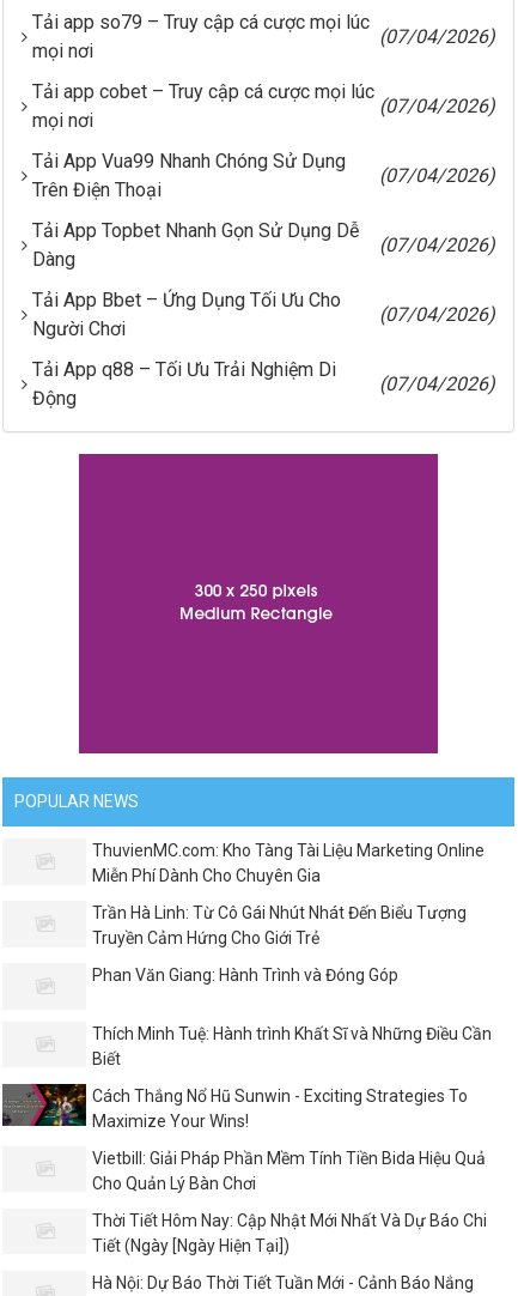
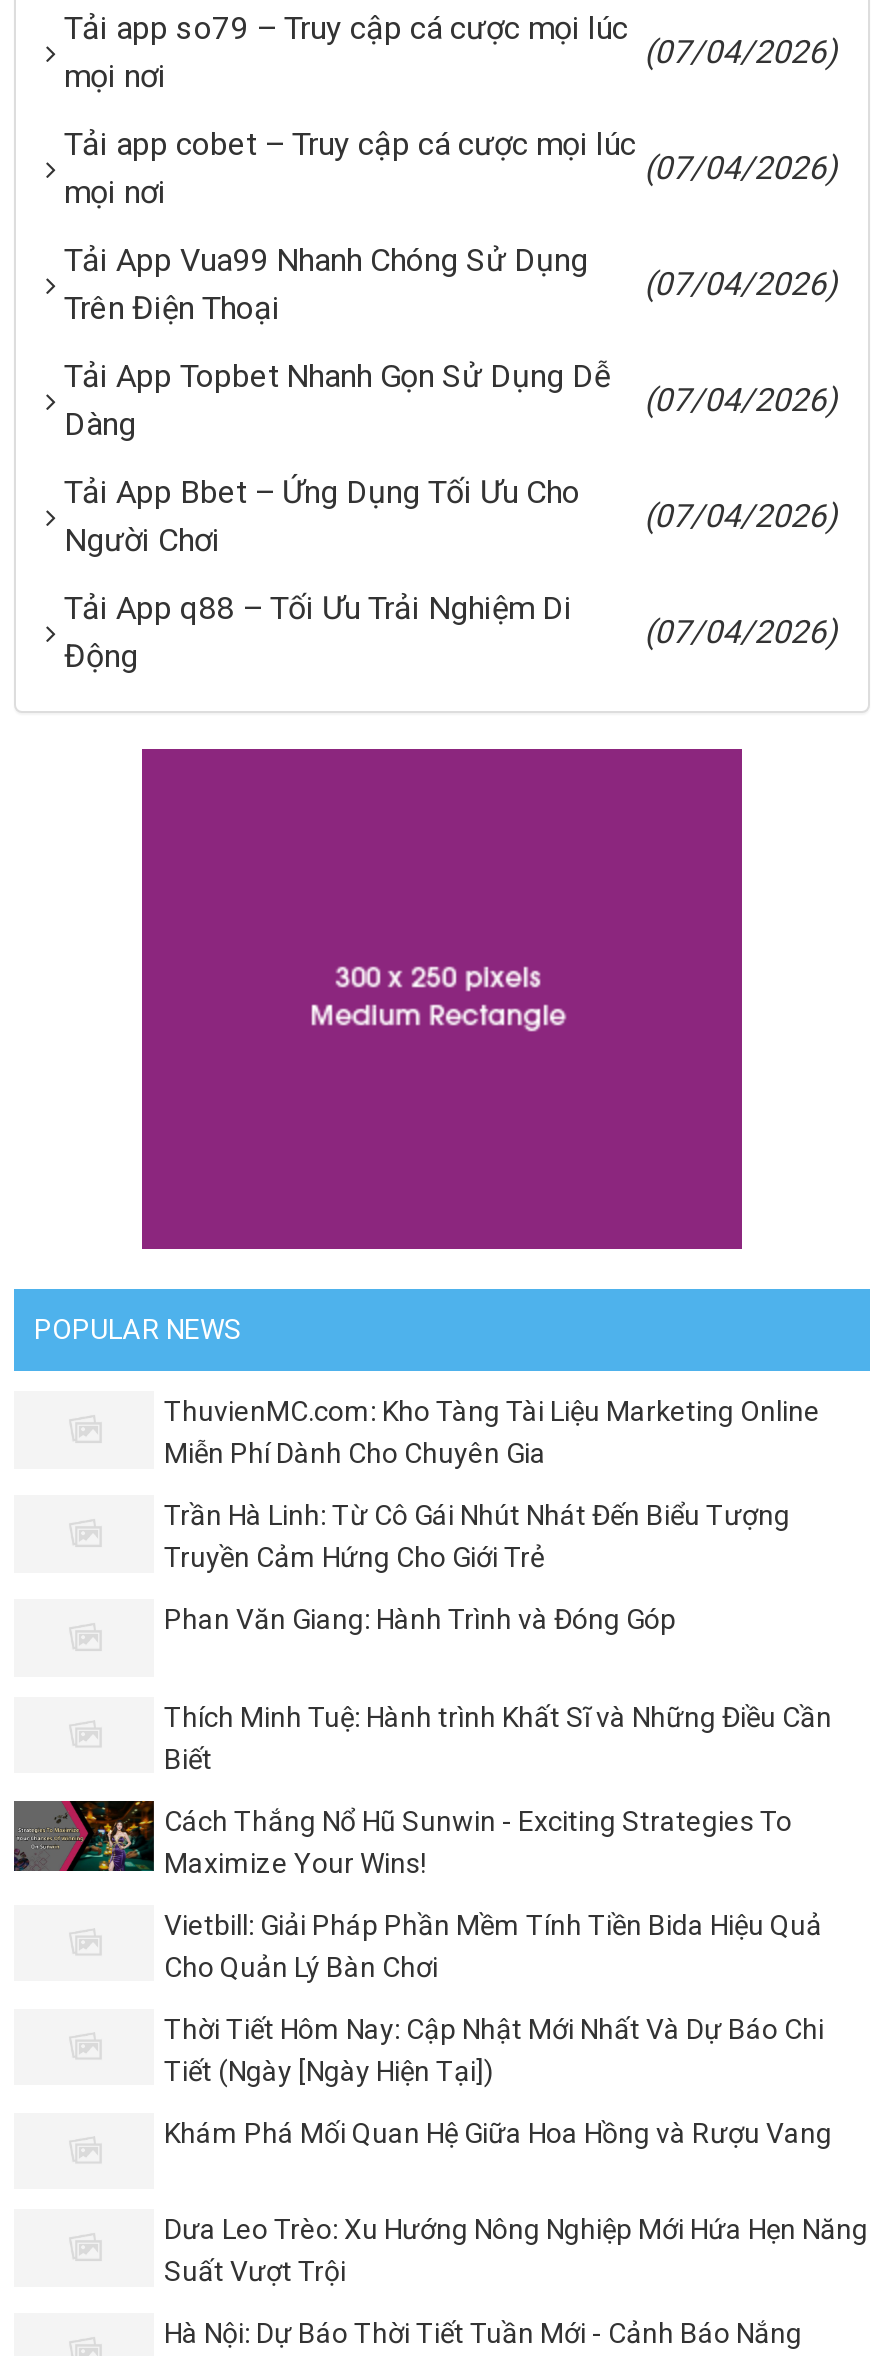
none -> [164,2116,868,2287] Khám Phá Mối Quan Hệ Giữa Hoa Hồng và Rượu Vang | Dưa Leo Trèo: Xu Hướng Nông Nghiệp Mới Hứa Hẹn Năng | Suất Vượt Trội

